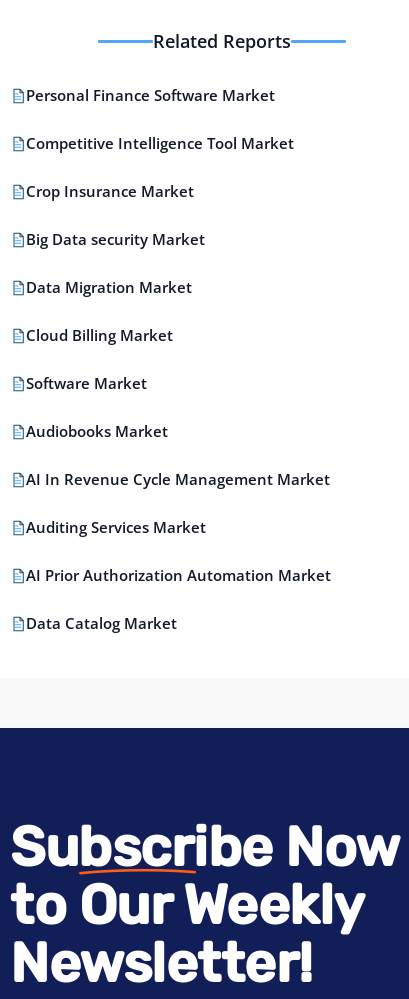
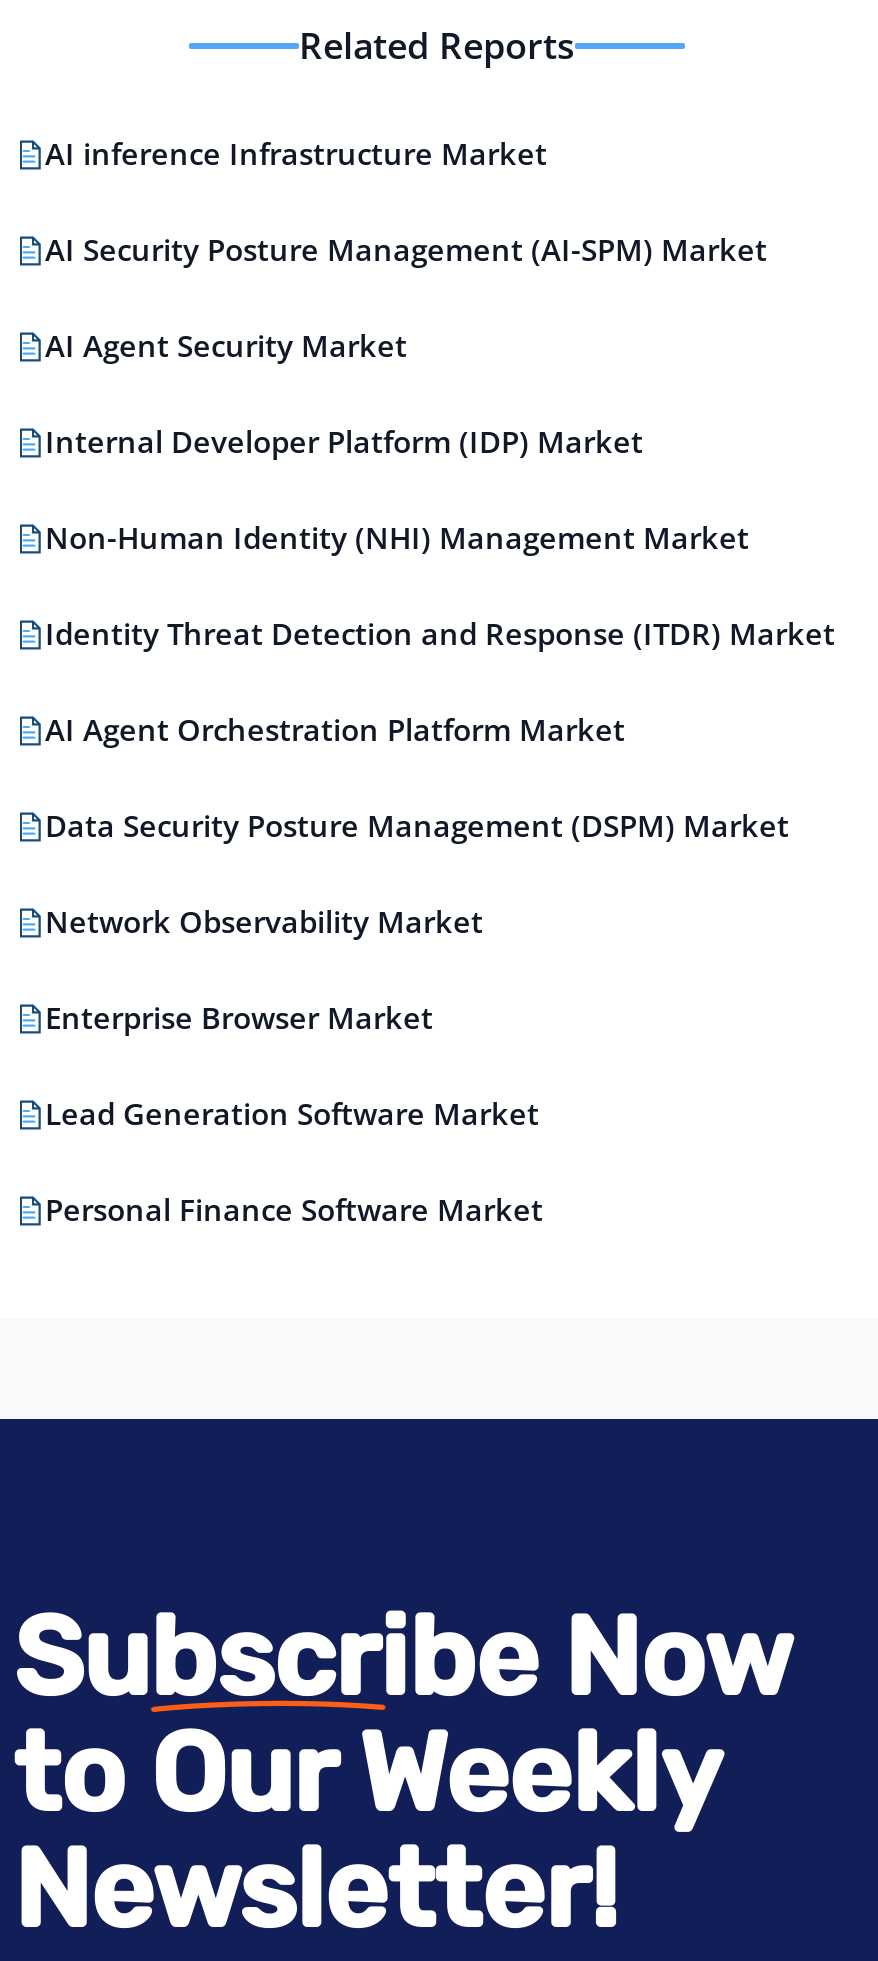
none -> [45,133,835,1133] AI inference Infrastructure Market | AI Security Posture Management (AI-SPM) Market | AI Agent Security Market | Internal Developer Platform (IDP) Market | Non-Human Identity (NHI) Management Market | Identity Threat Detection and Response (ITDR) Market | AI Agent Orchestration Platform Market | Data Security Posture Management (DSPM) Market | Network Observability Market | Enterprise Browser Market | Lead Generation Software Market
moved [26,85,275,105] -> [45,1189,543,1229]: Personal Finance Software Market
[26,133,331,633] Competitive Intelligence Tool Market | Crop Insurance Market | Big Data security Market | Data Migration Market | Cloud Billing Market | Software Market | Audiobooks Market | AI In Revenue Cycle Management Market | Auditing Services Market | AI Prior Authorization Automation Market | Data Catalog Market -> none

